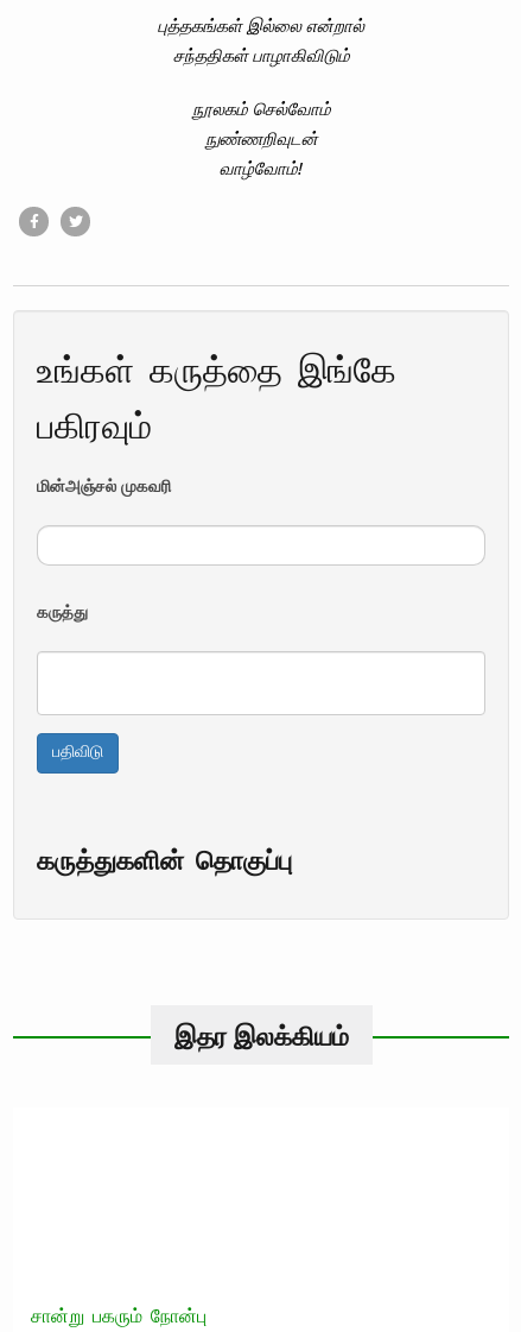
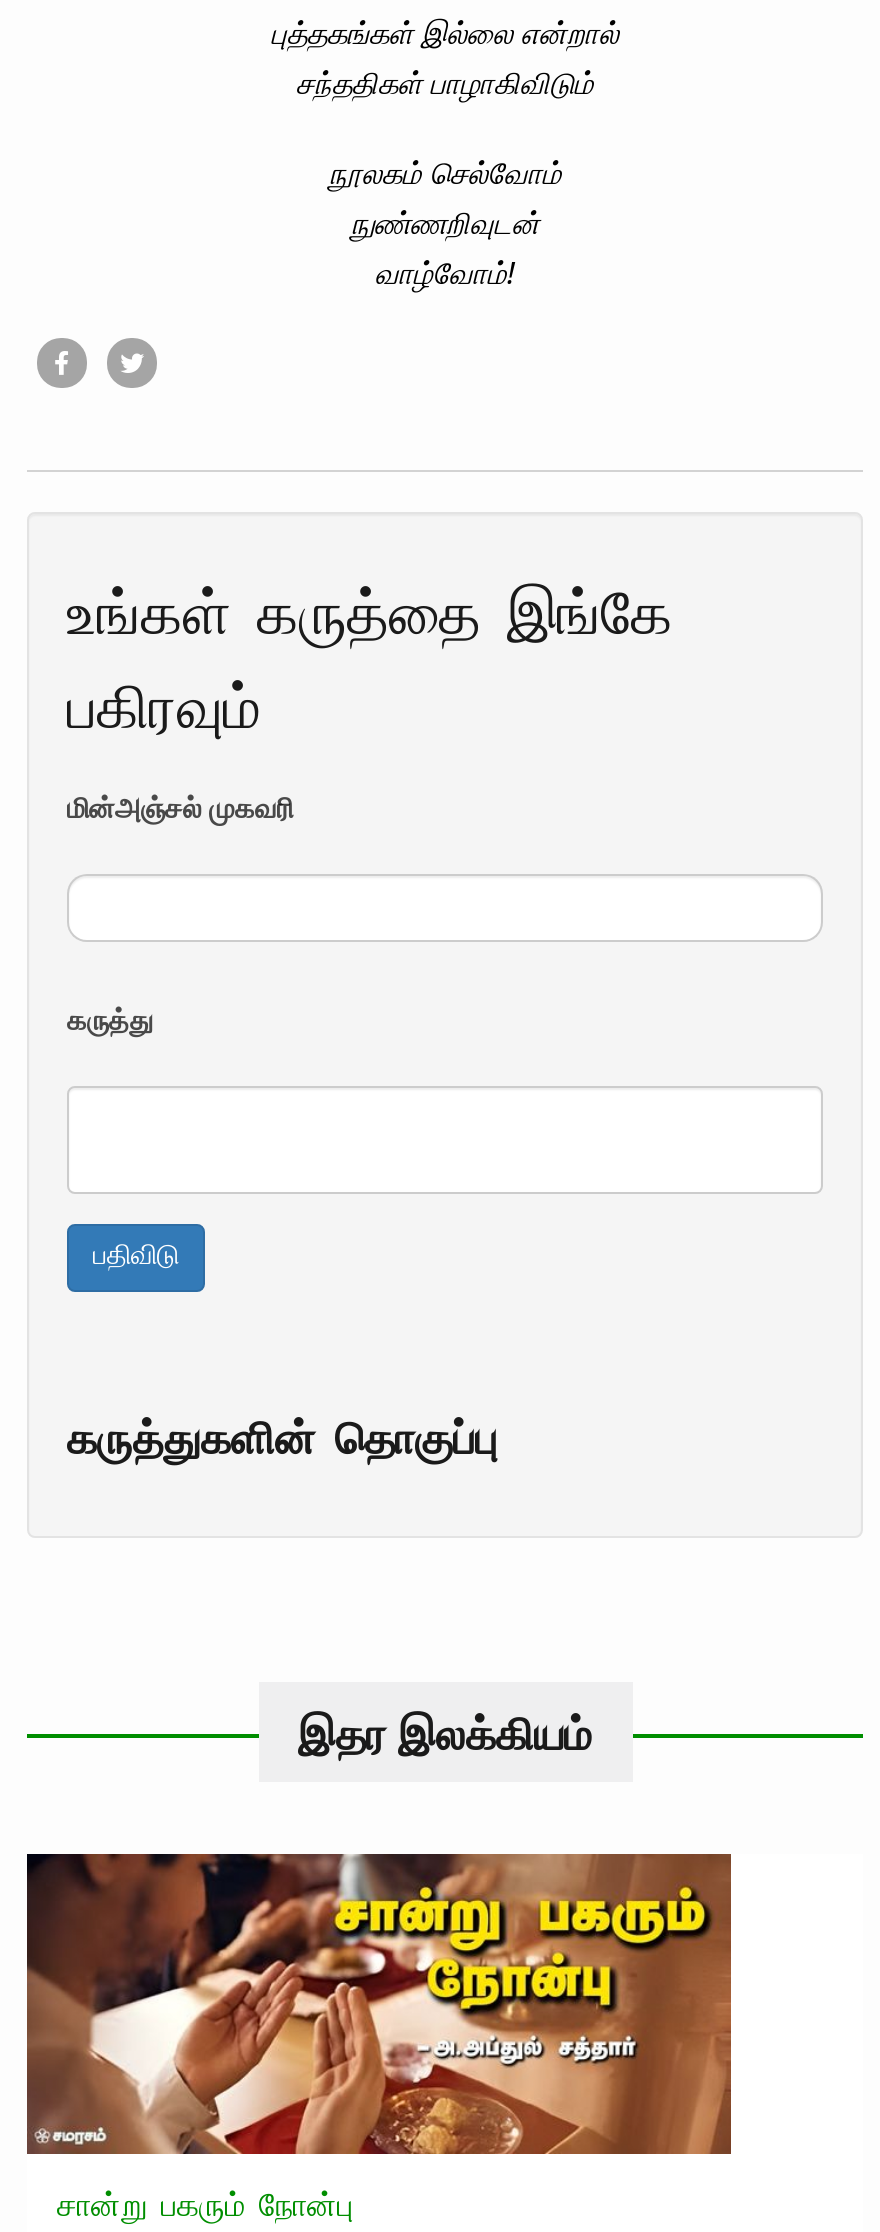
none -> [25,1852,733,2156] [image]

